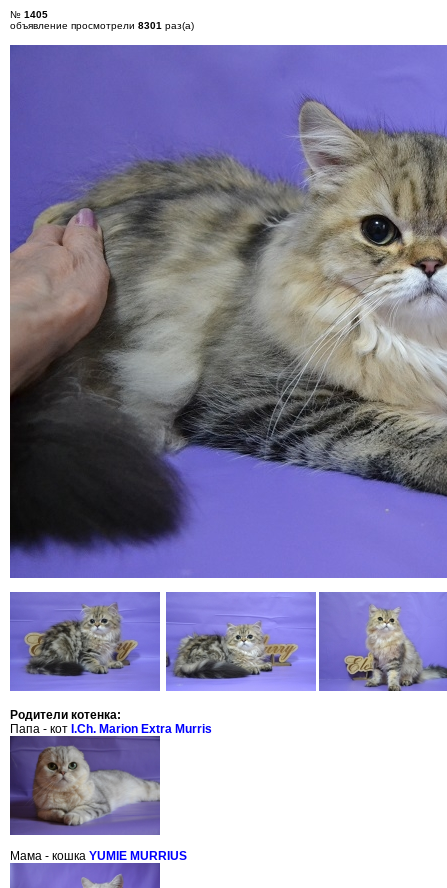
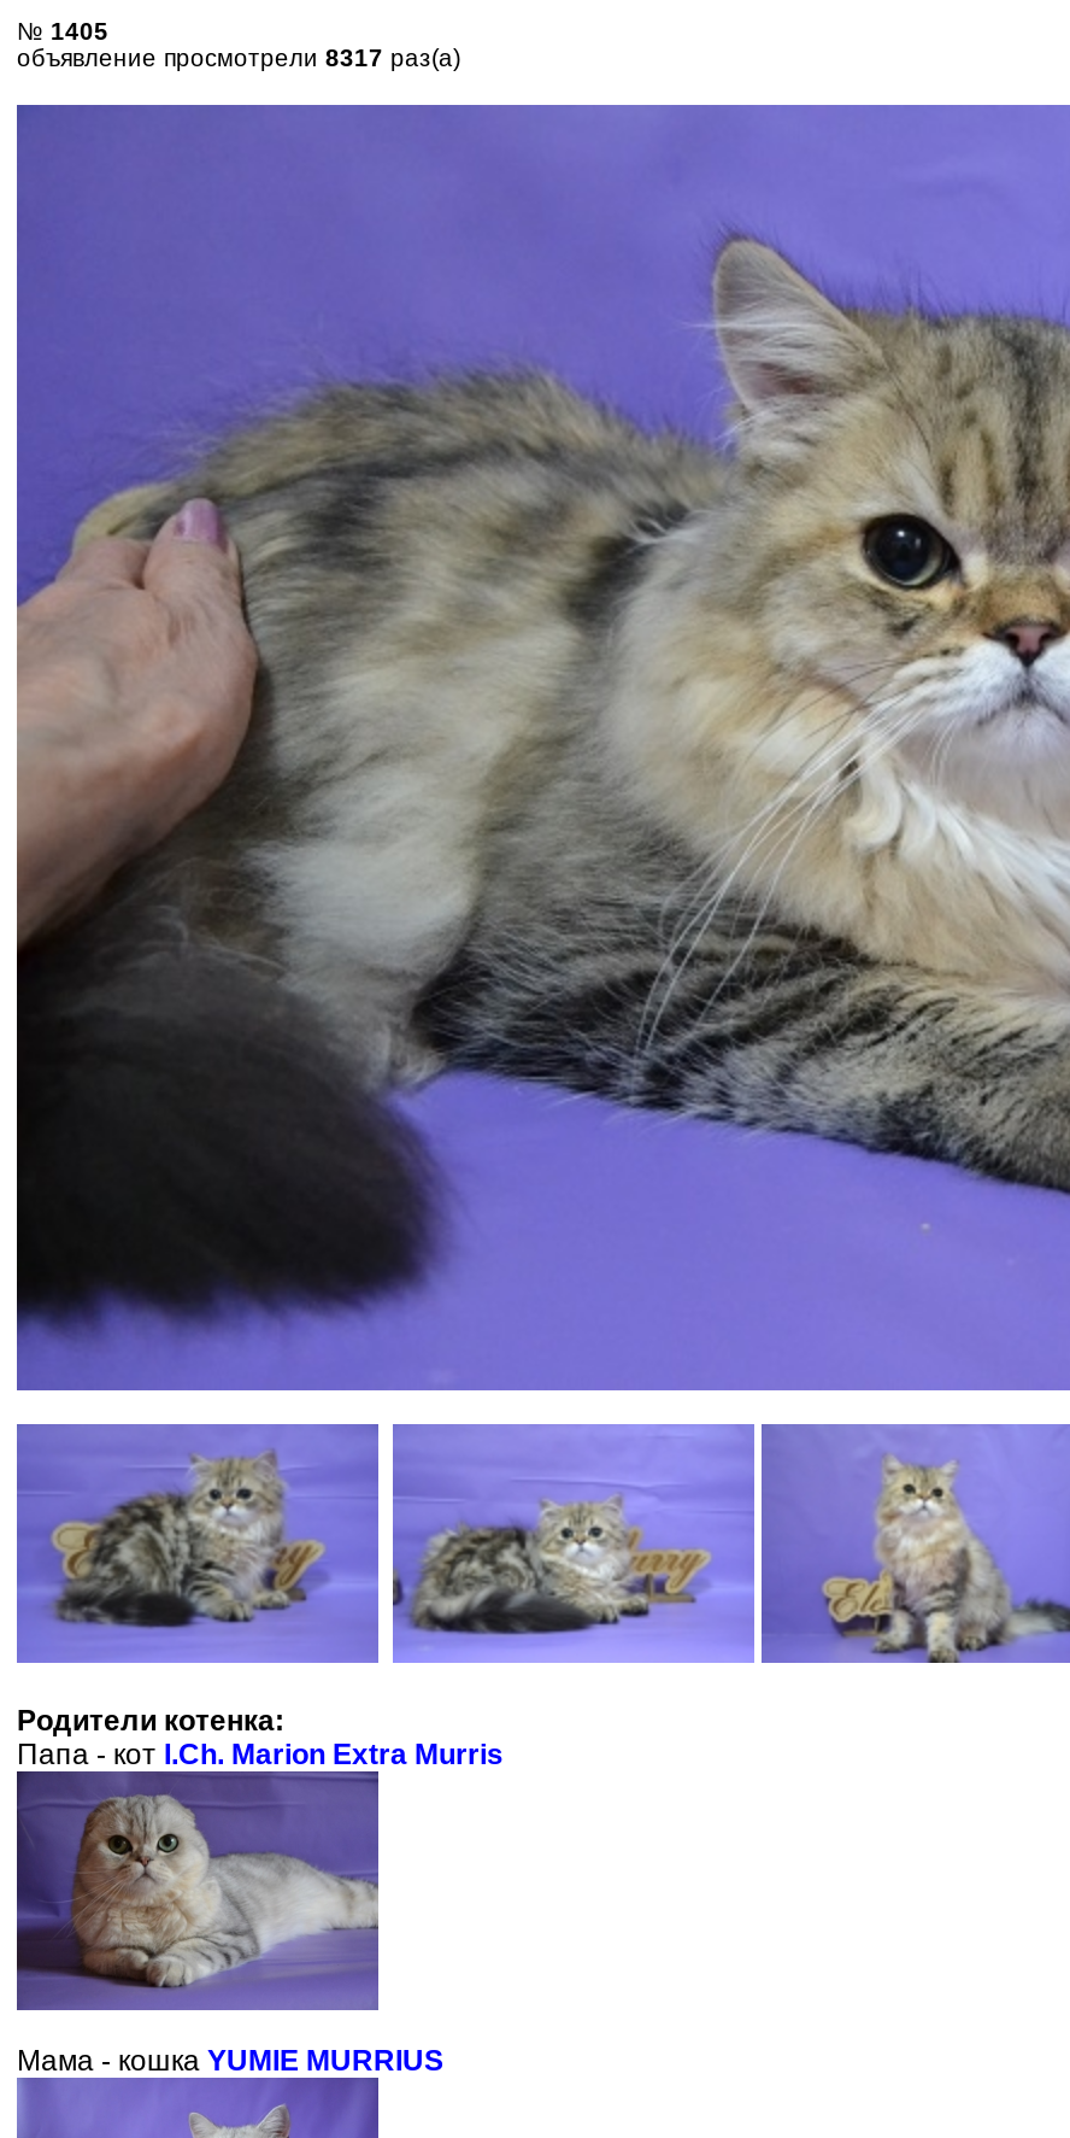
[10,20,194,31] объявление просмотрели 8301 раз(а) -> [17,45,460,71] объявление просмотрели 8317 раз(а)

